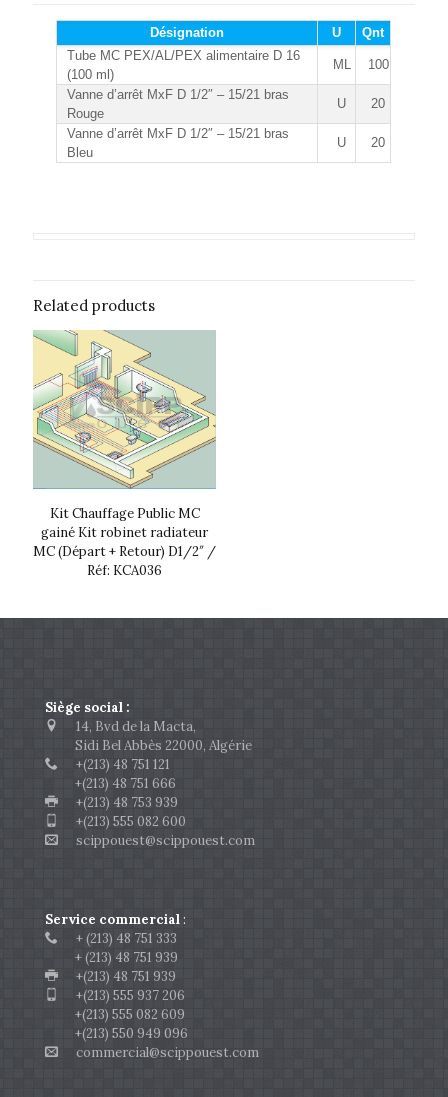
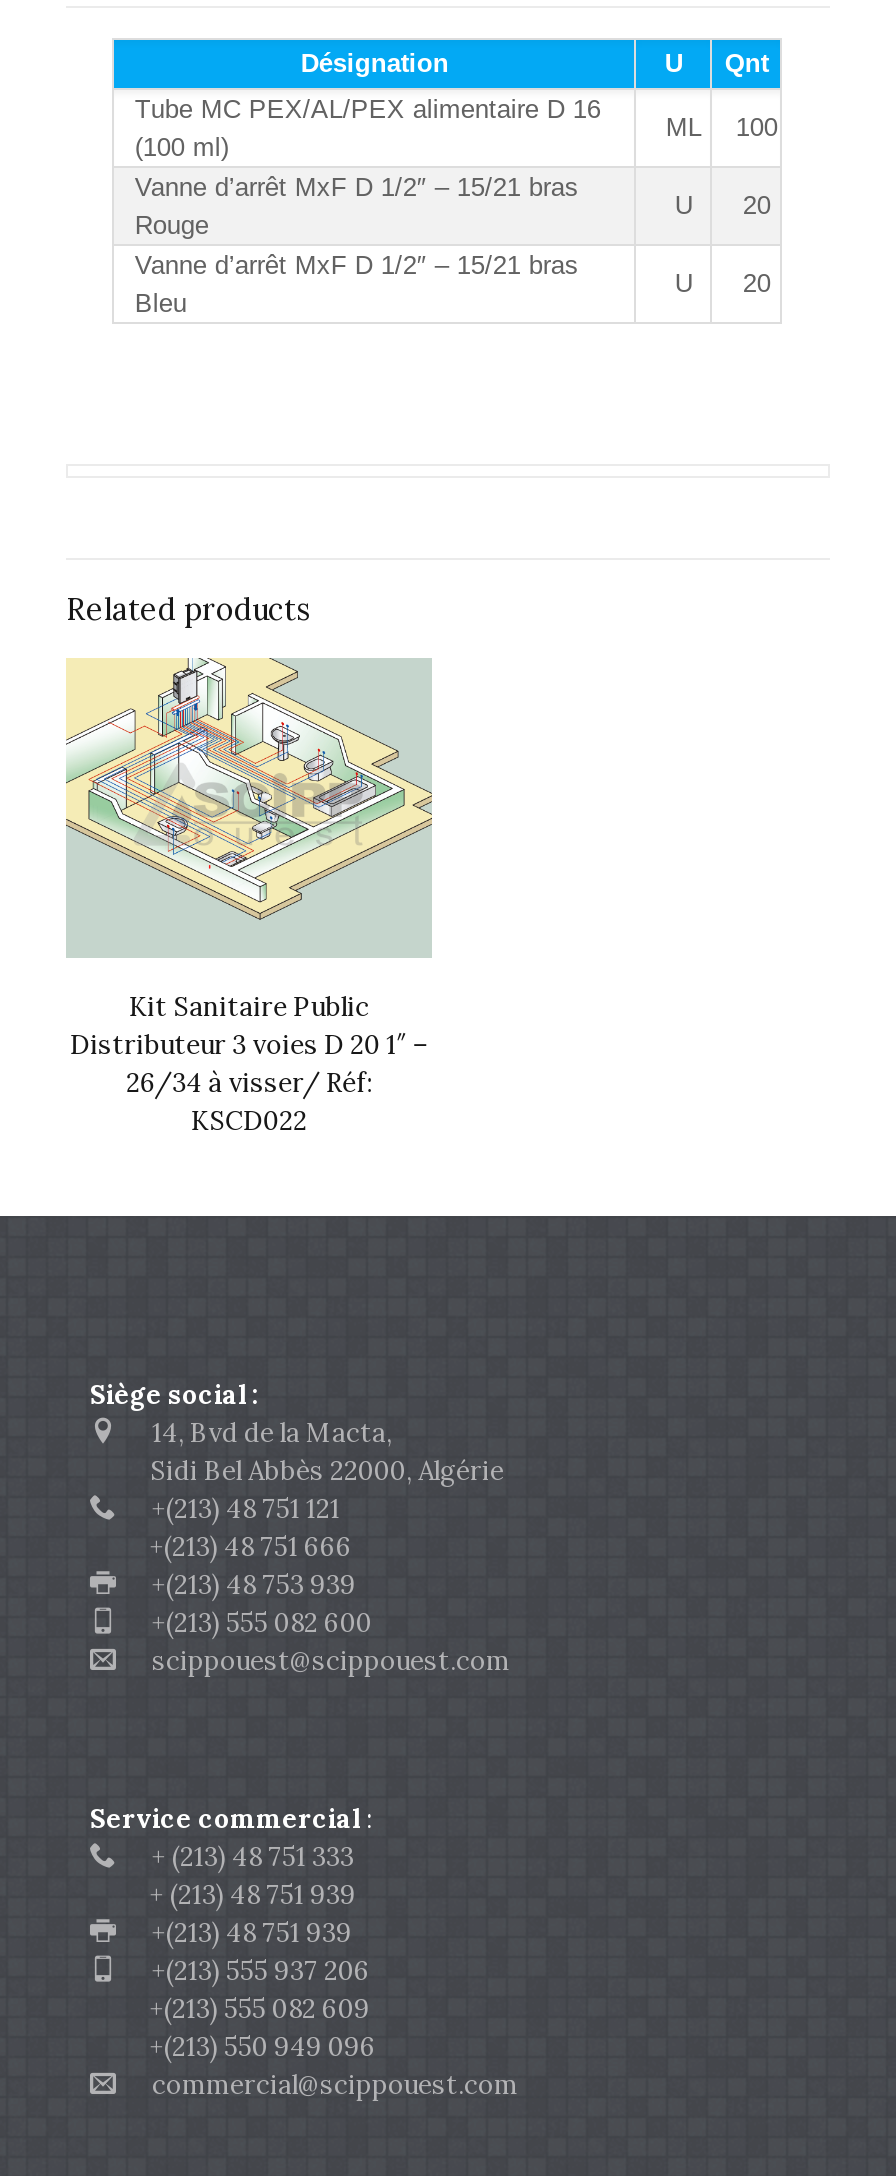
[33,330,216,579] [image] | Kit Chauffage Public MC | gainé Kit robinet radiateur | MC (Départ + Retour) D1/2″ / | Réf: KCA036 -> [66,658,432,1139] [image] | Kit Sanitaire Public | Distributeur 3 voies D 20 1″ – | 26/34 à visser/ Réf: | KSCD022

